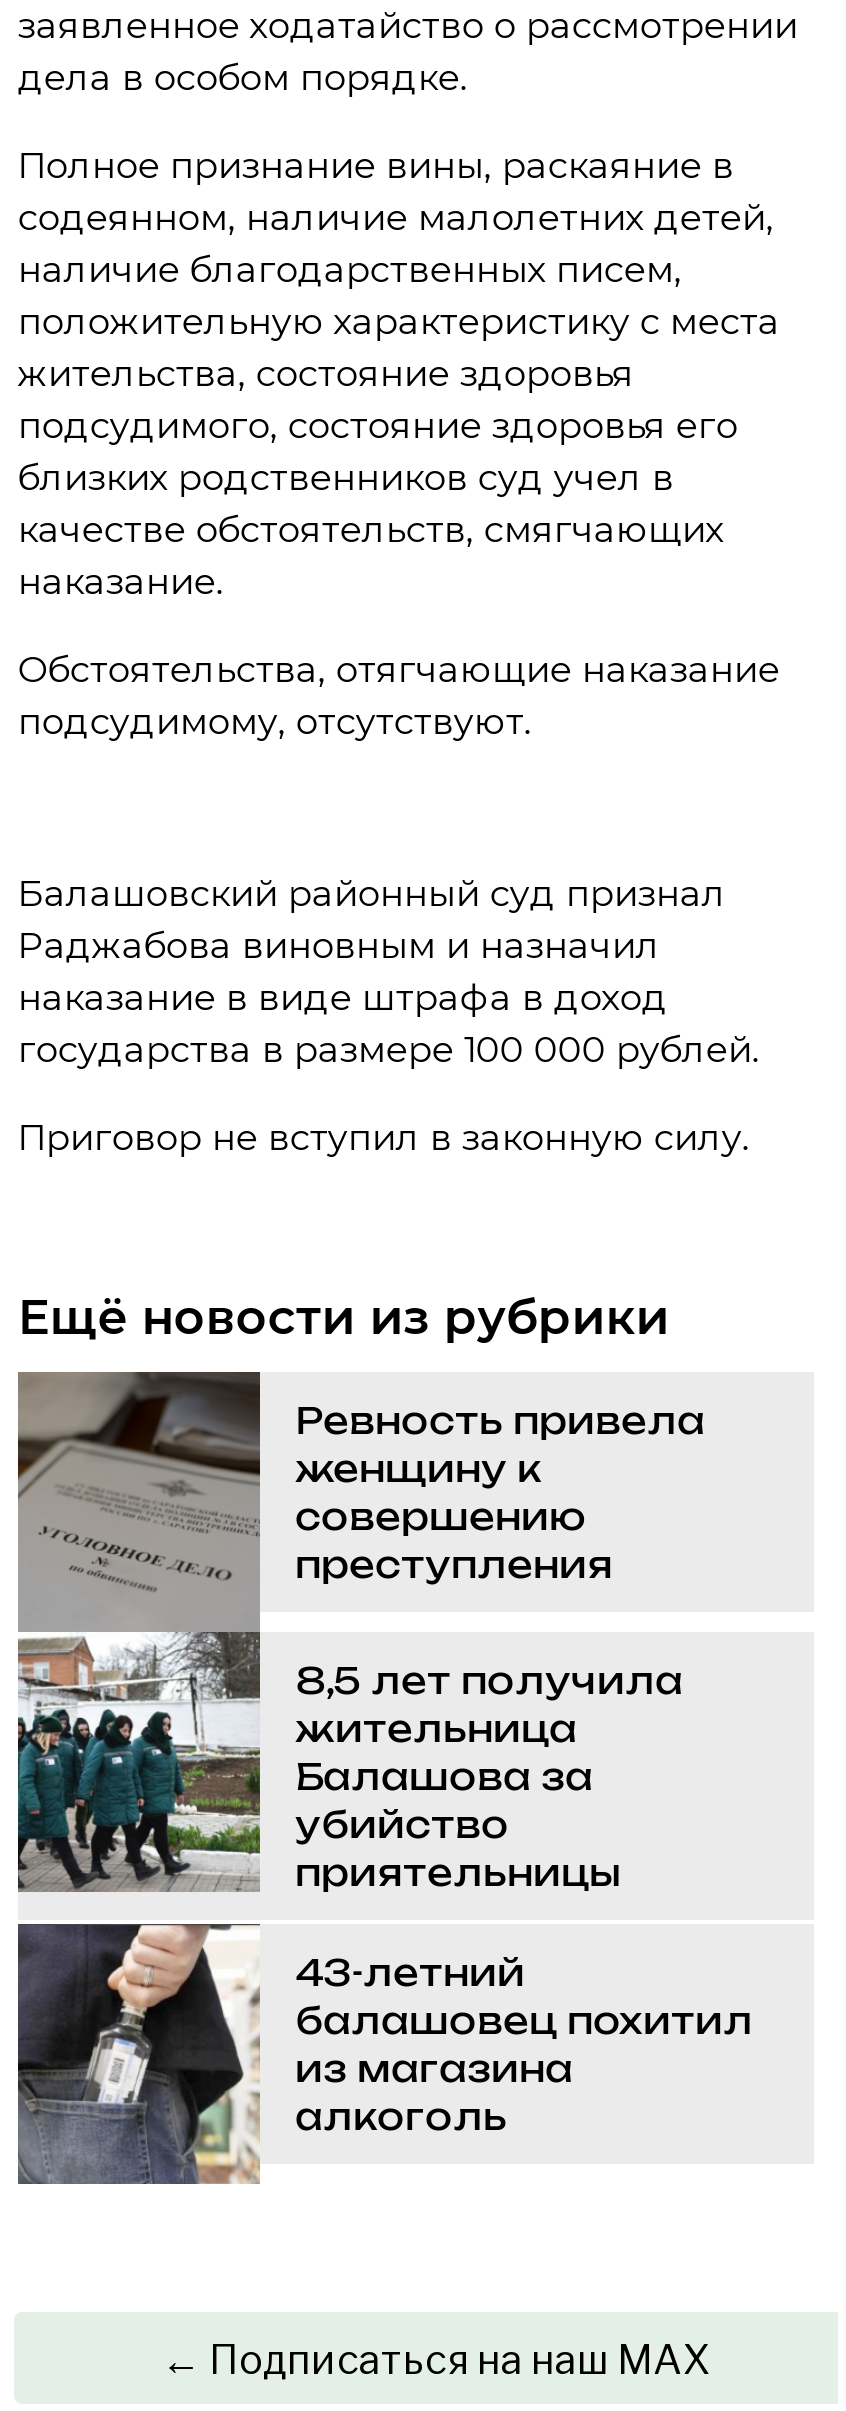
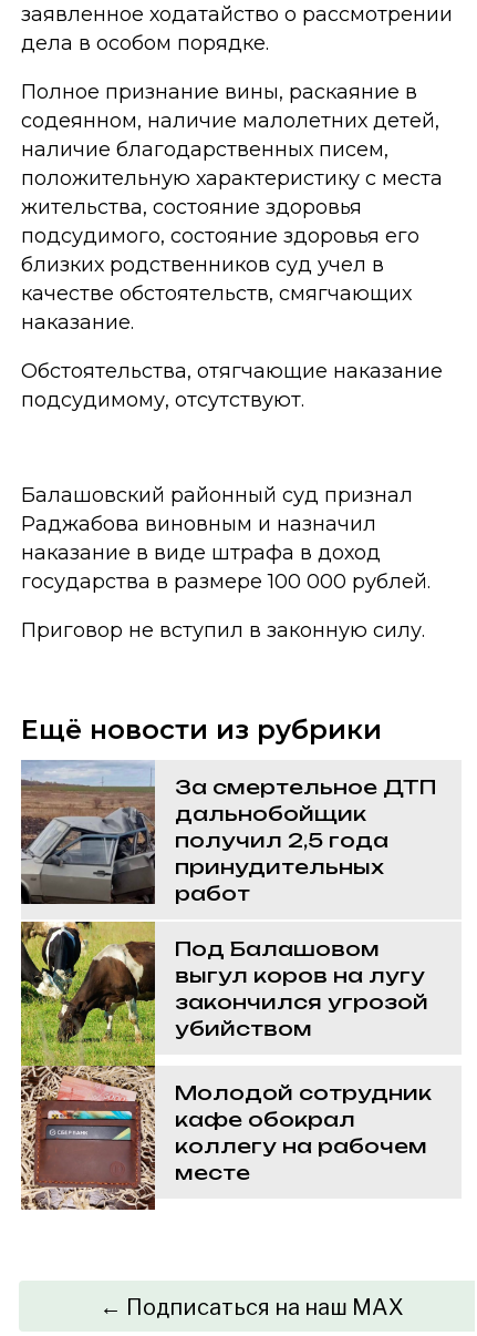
[16,1370,705,2186] [image] | Ревность привела | женщину к | совершению | преступления -> [20,760,436,1211] [image] | За смертельное ДТП | дальнобойщик | получил 2,5 года | принудительных | работ
[295,1659,683,1895] 8,5 лет получила | жительница | Балашова за | убийство | приятельницы -> [175,936,428,1040] Под Балашовом | выгул коров на лугу | закончился угрозой | убийством
[295,1949,753,2137] 43-летний | балашовец похитил | из магазина | алкоголь -> [175,1080,431,1184] Молодой сотрудник | кафе обокрал | коллегу на рабочем | месте

